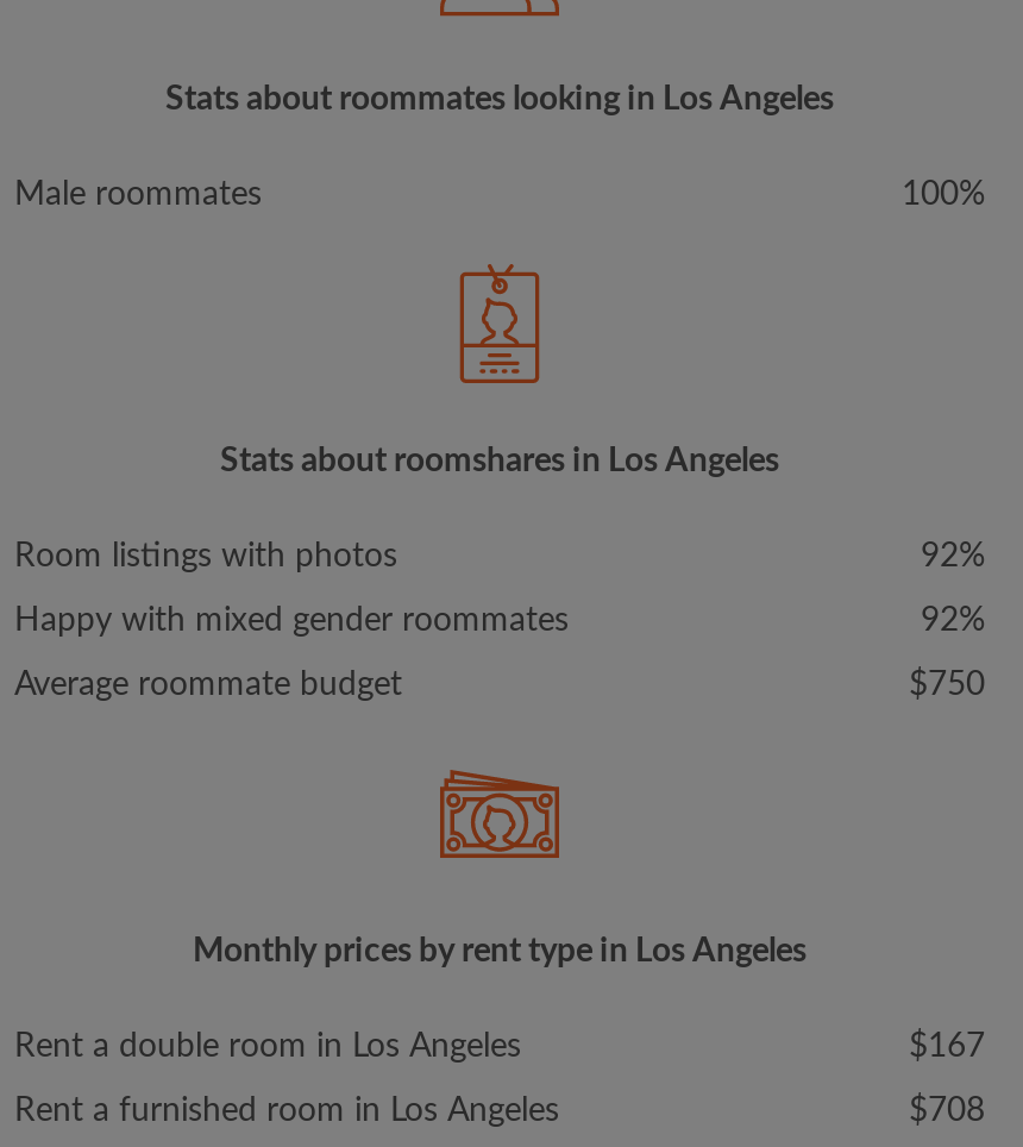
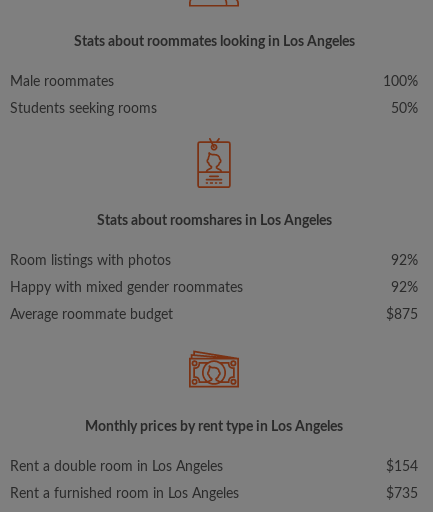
none -> [10,102,418,116] Students seeking rooms | 50%
[909,670,985,703] $750 -> [386,308,418,322] $875
[909,1031,985,1065] $167 -> [386,460,418,474] $154
[909,1096,985,1129] $708 -> [386,487,418,501] $735

